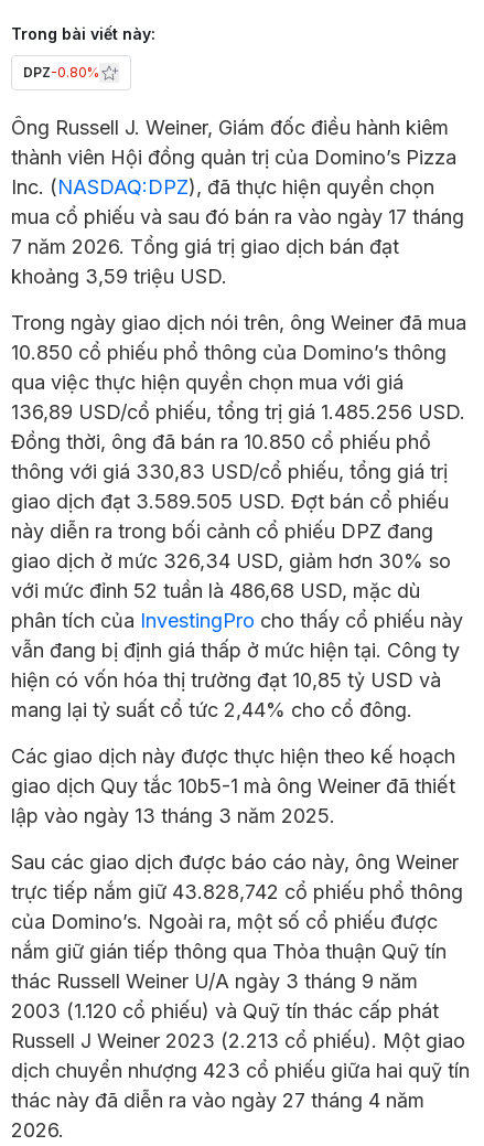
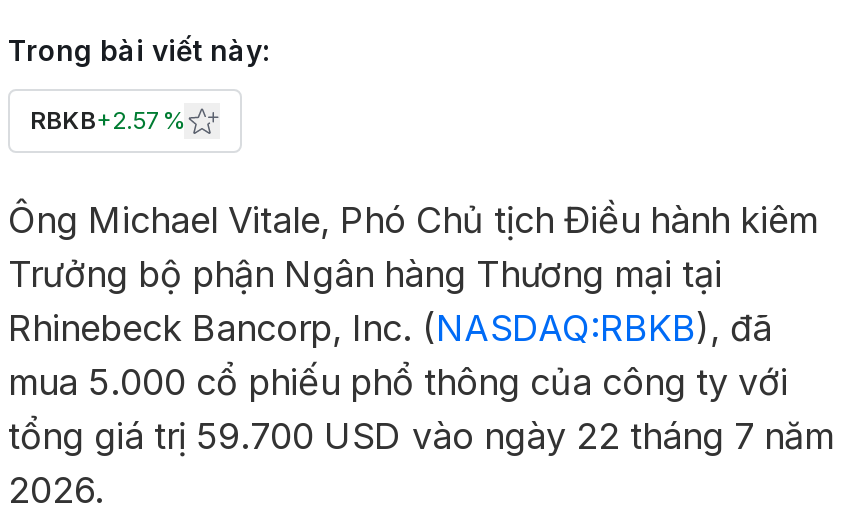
[11,64,470,1112] DPZ-0.80% | Ông Russell J. Weiner, Giám đốc điều hành kiêm | thành viên Hội đồng quản trị của Domino’s Pizza | Inc. (NASDAQ:DPZ), đã thực hiện quyền chọn | mua cổ phiếu và sau đó bán ra vào ngày 17 tháng | 7 năm 2026. Tổng giá trị giao dịch bán đạt | khoảng 3,59 triệu USD. | Trong ngày giao dịch nói trên, ông Weiner đã mua | 10.850 cổ phiếu phổ thông của Domino’s thông | qua việc thực hiện quyền chọn mua với giá | 136,89 USD/cổ phiếu, tổng trị giá 1.485.256 USD. | Đồng thời, ông đã bán ra 10.850 cổ phiếu phổ | thông với giá 330,83 USD/cổ phiếu, tổng giá trị | giao dịch đạt 3.589.505 USD. Đợt bán cổ phiếu | này diễn ra trong bối cảnh cổ phiếu DPZ đang | giao dịch ở mức 326,34 USD, giảm hơn 30% so | với mức đỉnh 52 tuần là 486,68 USD, mặc dù | phân tích của InvestingPro cho thấy cổ phiếu này | vẫn đang bị định giá thấp ở mức hiện tại. Công ty | hiện có vốn hóa thị trường đạt 10,85 tỷ USD và | mang lại tỷ suất cổ tức 2,44% cho cổ đông. | Các giao dịch này được thực hiện theo kế hoạch | giao dịch Quy tắc 10b5-1 mà ông Weiner đã thiết | lập vào ngày 13 tháng 3 năm 2025. | Sau các giao dịch được báo cáo này, ông Weiner | trực tiếp nắm giữ 43.828,742 cổ phiếu phổ thông | của Domino’s. Ngoài ra, một số cổ phiếu được | nắm giữ gián tiếp thông qua Thỏa thuận Quỹ tín | thác Russell Weiner U/A ngày 3 tháng 9 năm | 2003 (1.120 cổ phiếu) và Quỹ tín thác cấp phát | Russell J Weiner 2023 (2.213 cổ phiếu). Một giao | dịch chuyển nhượng 423 cổ phiếu giữa hai quỹ tín | thác này đã diễn ra vào ngày 27 tháng 4 năm -> [8,105,834,457] RBKB+2.57% | Ông Michael Vitale, Phó Chủ tịch Điều hành kiêm | Trưởng bộ phận Ngân hàng Thương mại tại | Rhinebeck Bancorp, Inc. (NASDAQ:RBKB), đã | mua 5.000 cổ phiếu phổ thông của công ty với | tổng giá trị 59.700 USD vào ngày 22 tháng 7 năm

